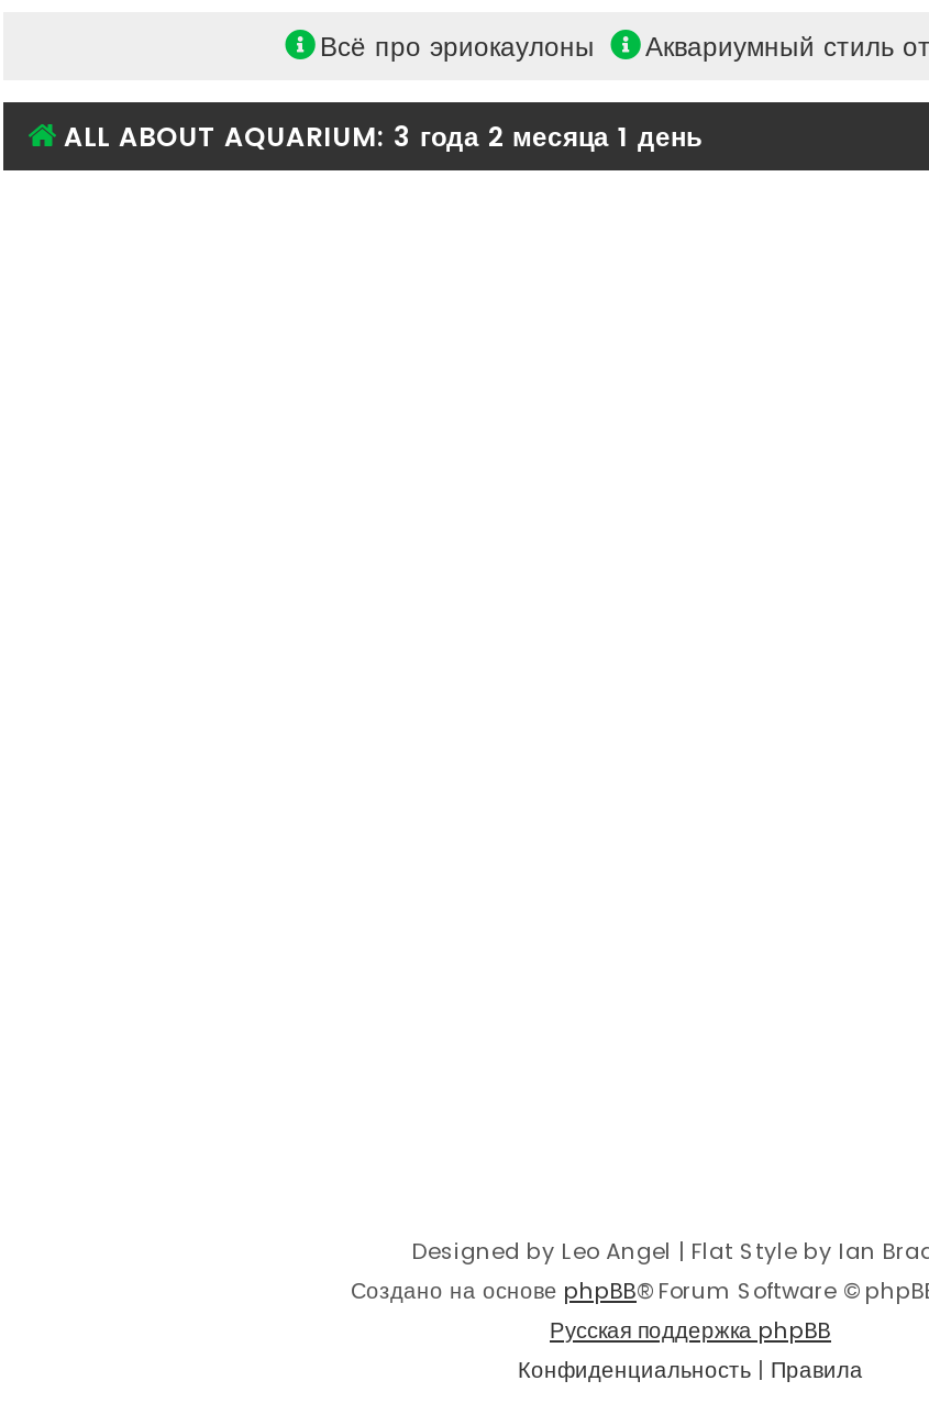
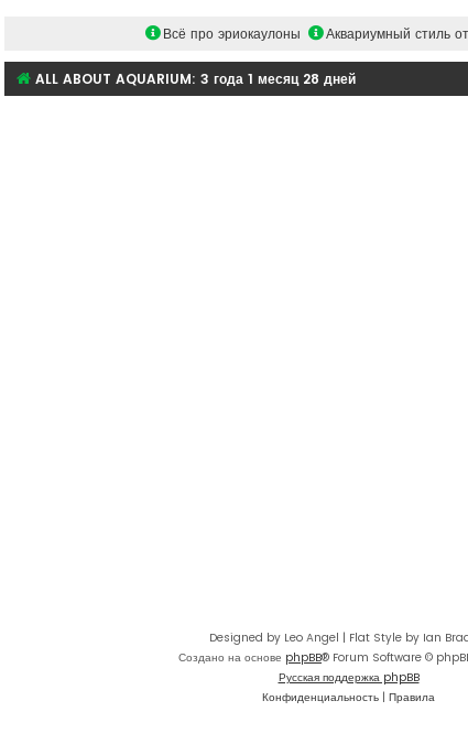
[64,118,701,155] ALL ABOUT AQUARIUM: 3 года 2 месяца 1 день -> [35,70,355,88] ALL ABOUT AQUARIUM: 3 года 1 месяц 28 дней

